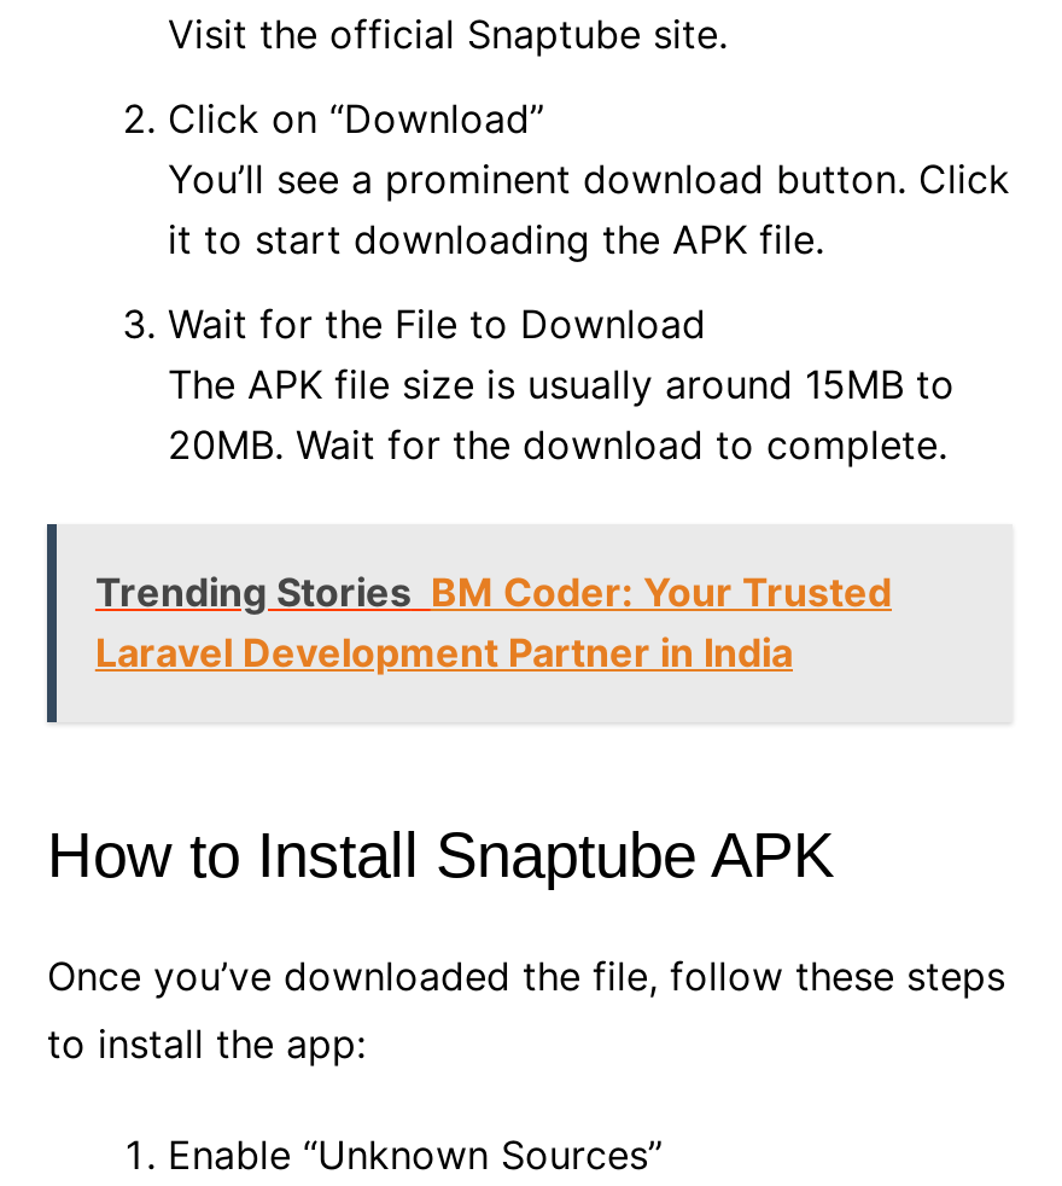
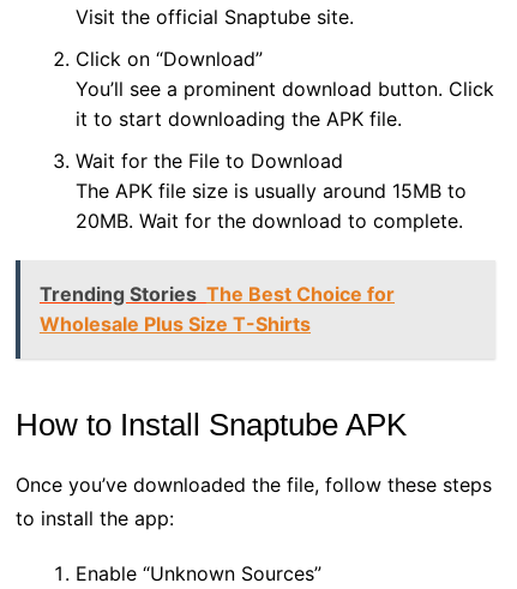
[95,568,892,676] Trending Stories BM Coder: Your Trusted | Laravel Development Partner in India -> [40,282,395,336] Trending Stories The Best Choice for | Wholesale Plus Size T-Shirts

